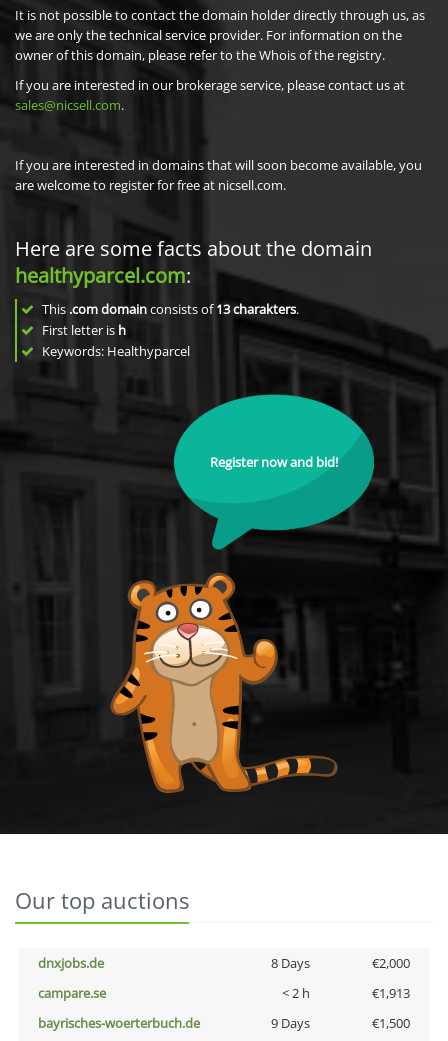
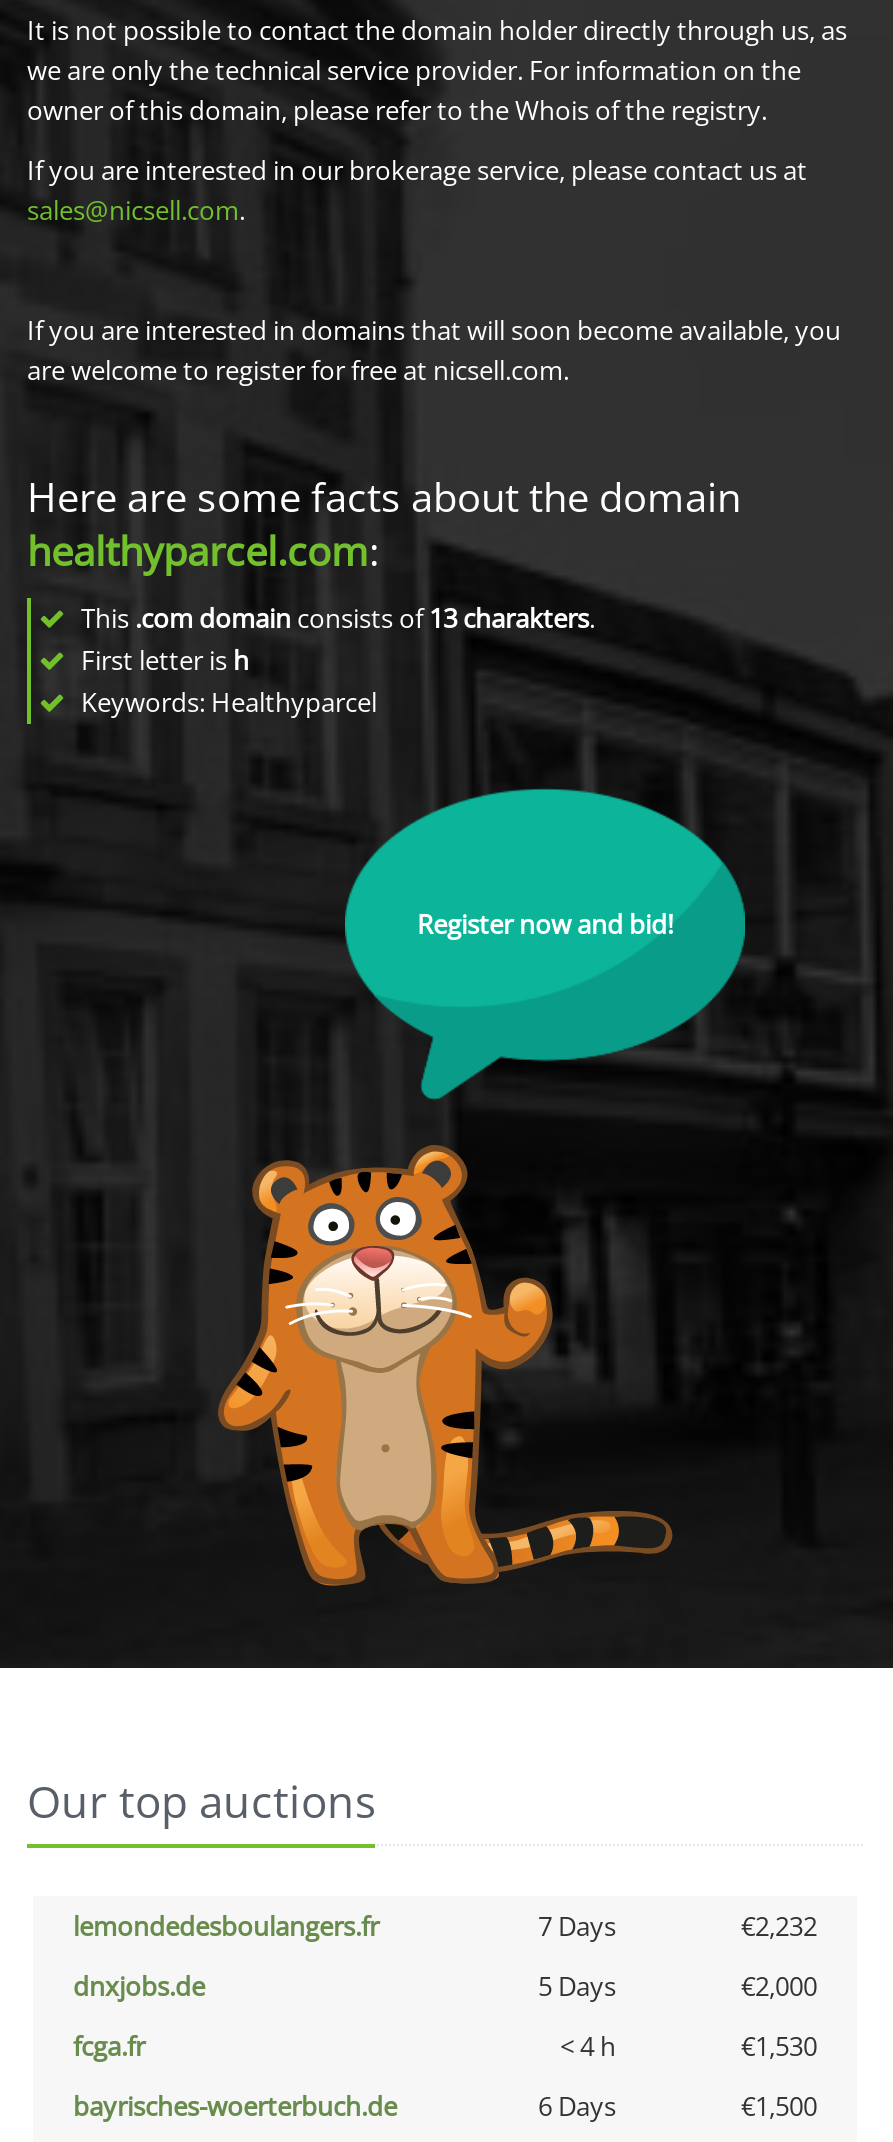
none -> [73,1908,817,1944] lemondedesboulangers.fr | 7 Days | €2,232
[270,954,309,972] 8 Days -> [538,1968,616,2004] 5 Days
[38,984,410,1002] campare.se | < 2 h | €1,913 -> [73,2028,817,2064] fcga.fr | < 4 h | €1,530
[270,1014,309,1032] 9 Days -> [538,2088,616,2124] 6 Days

